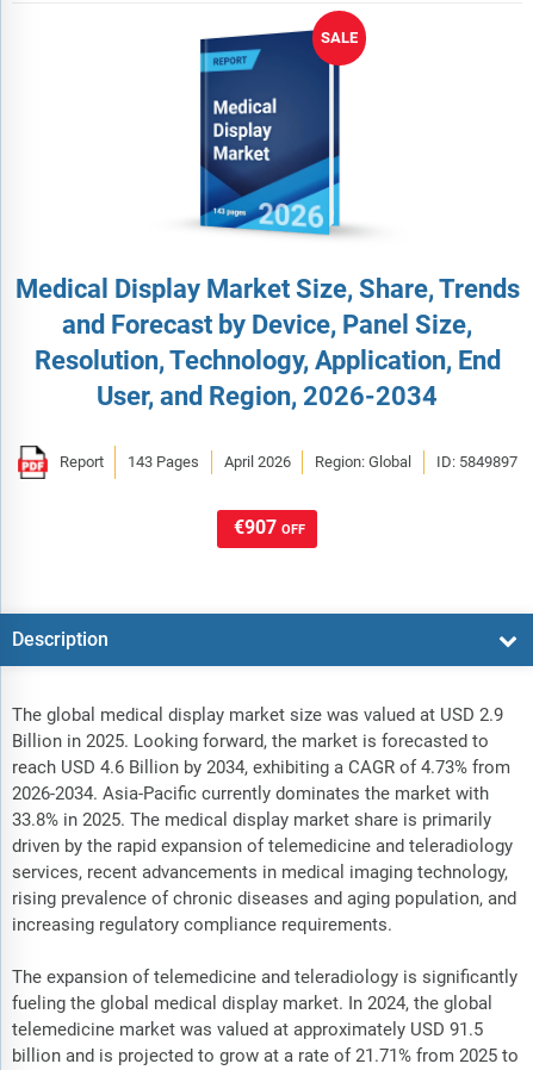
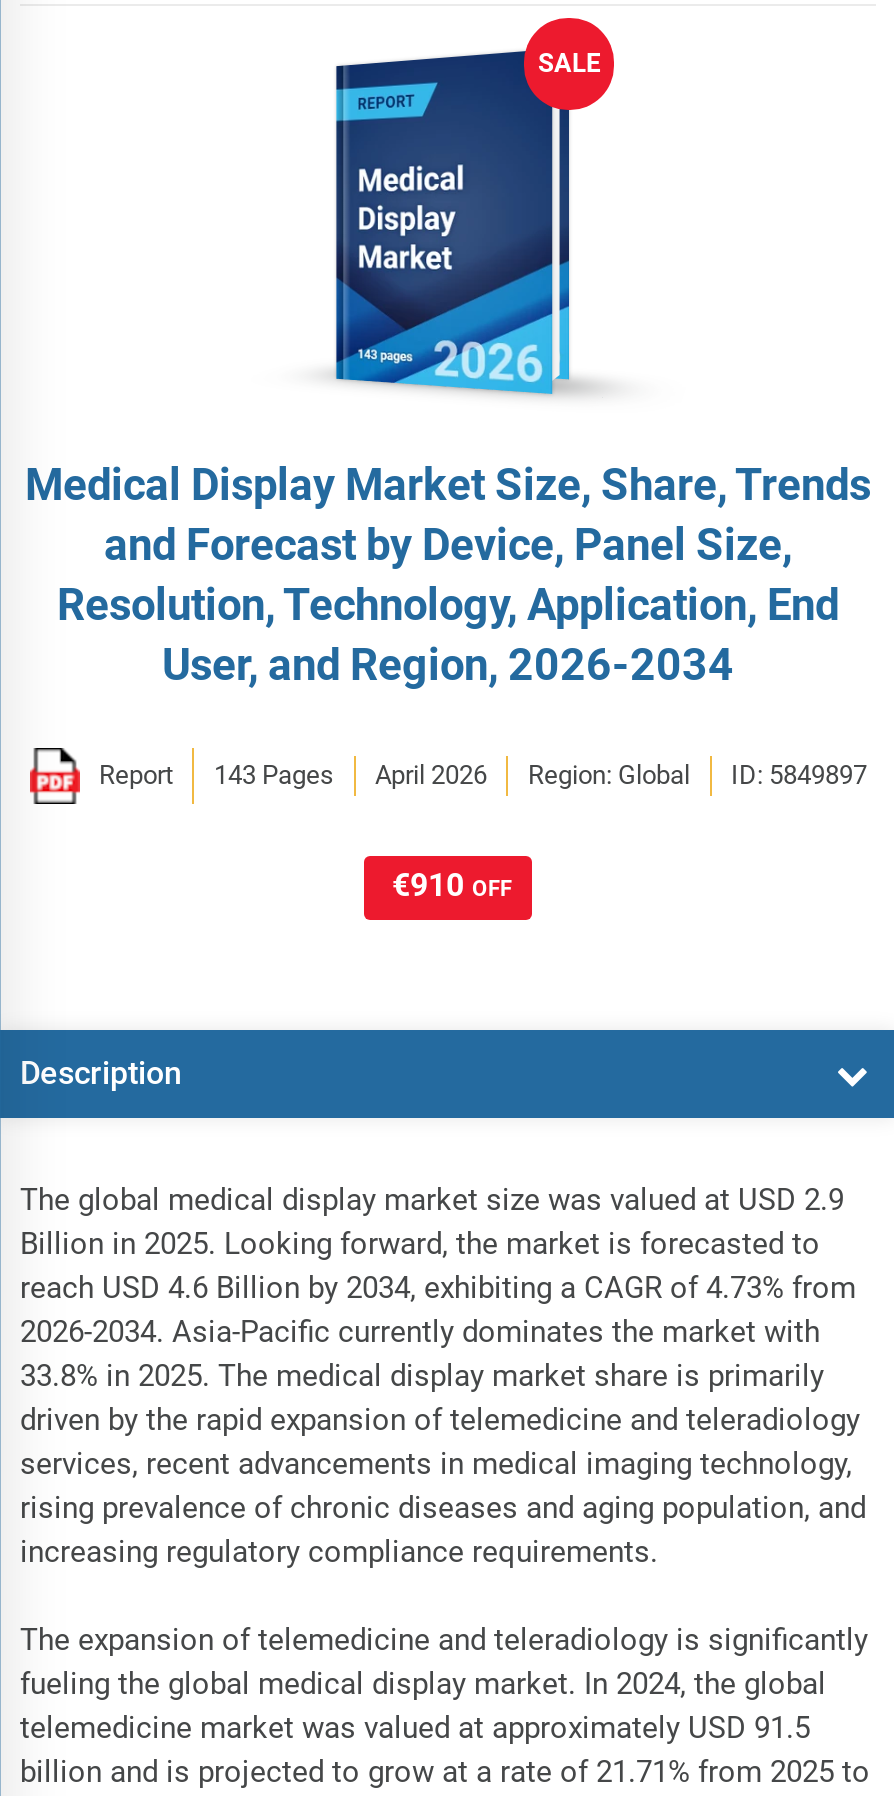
[234,516,305,538] €907 OFF -> [392,865,512,903] €910 OFF

